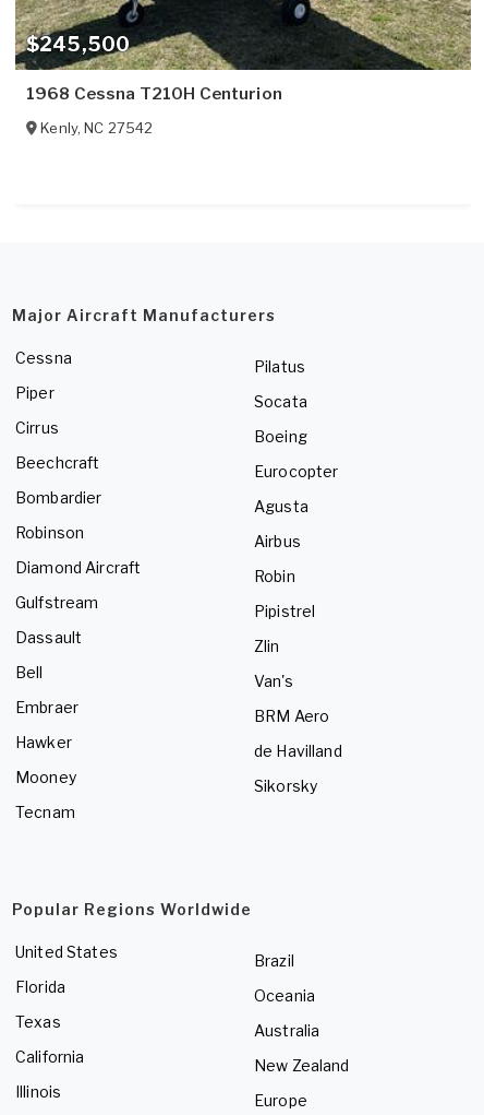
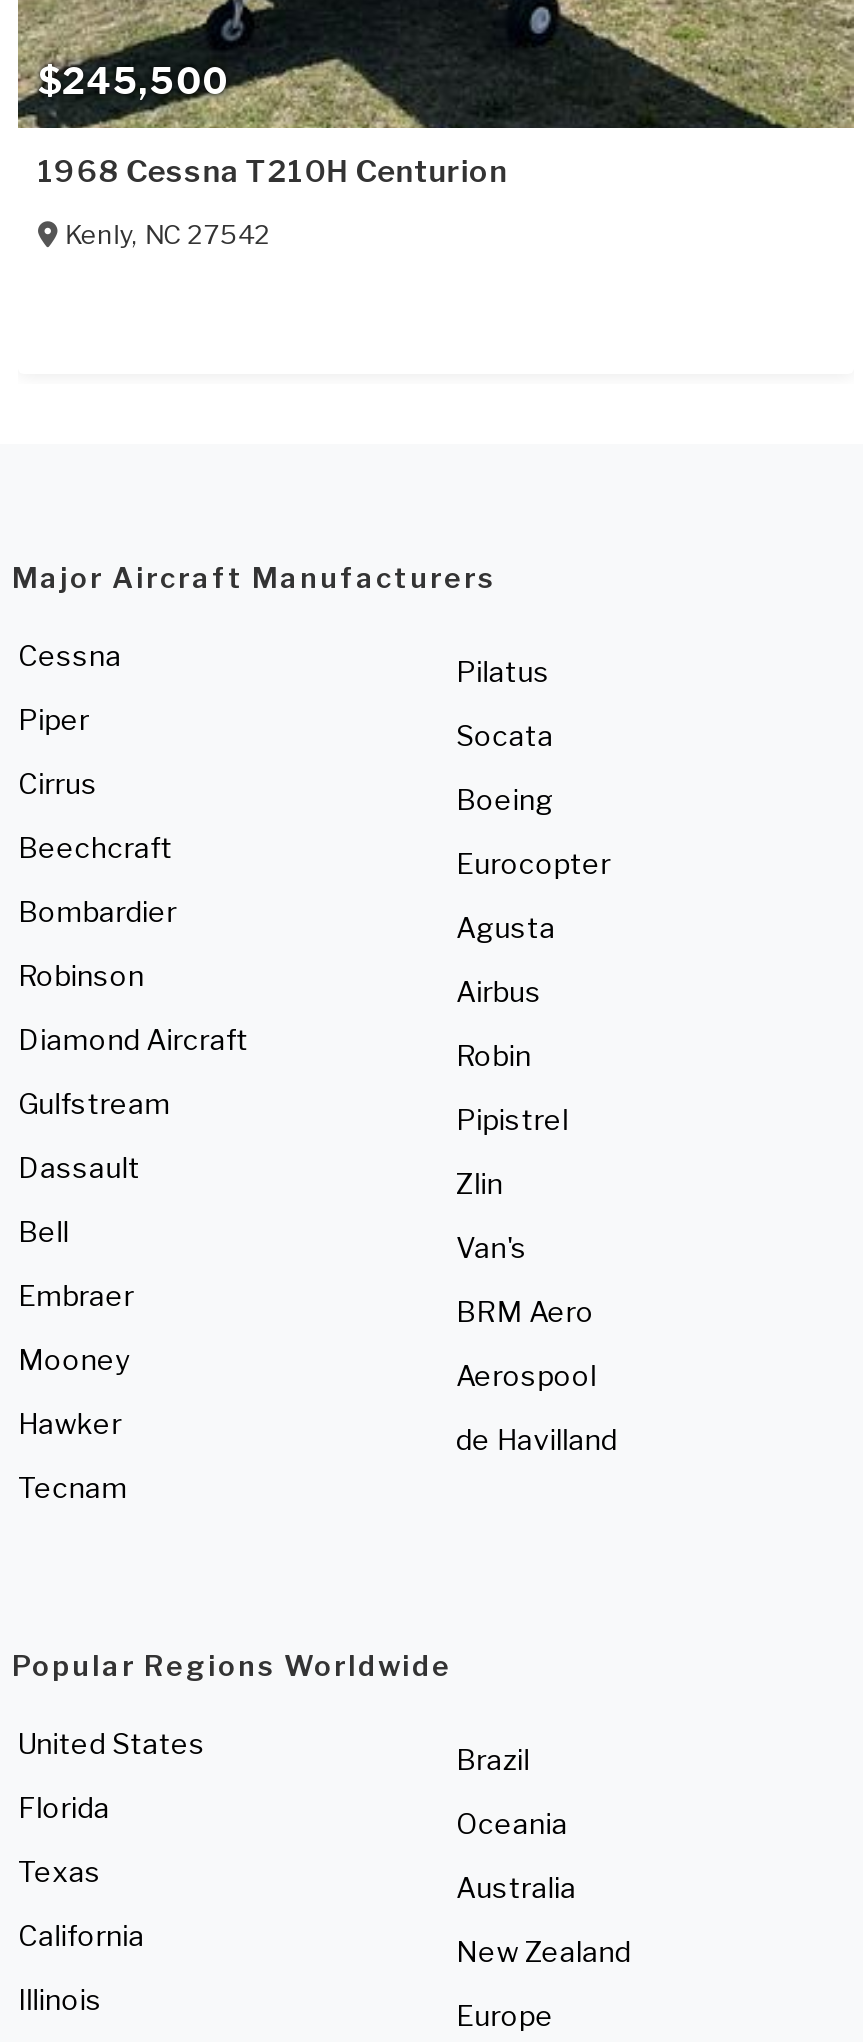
none -> [456,1358,596,1392] Aerospool
moved [15,733,72,751] -> [18,1406,122,1440]: Hawker
moved [254,742,342,760] -> [456,1422,617,1456]: de Havilland
moved [15,768,76,786] -> [18,1342,130,1376]: Mooney
[254,776,317,795] Sikorsky -> none

